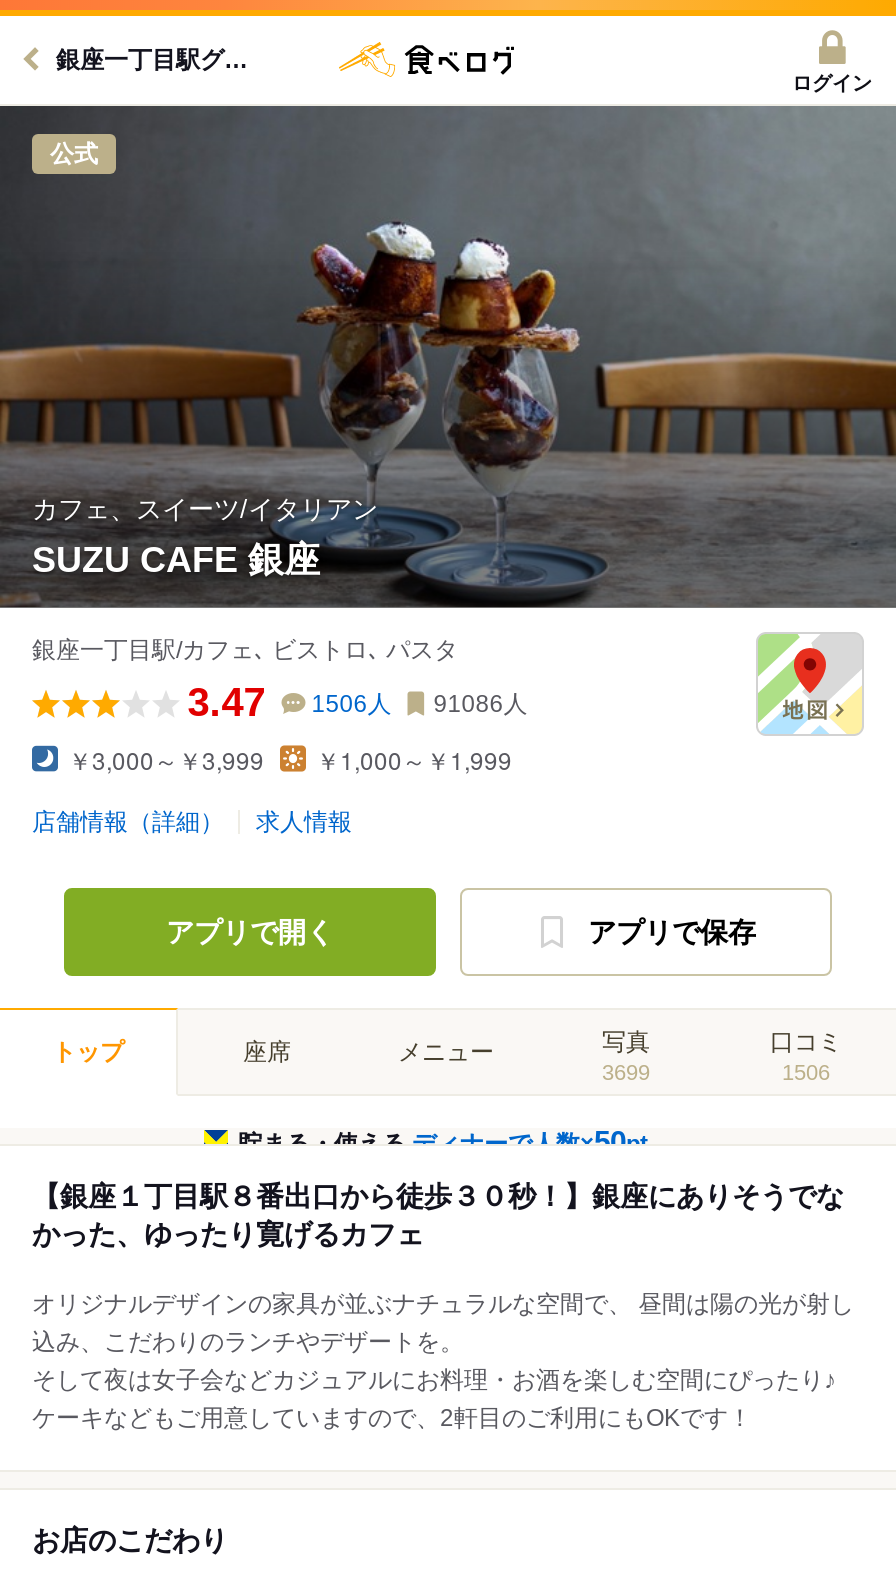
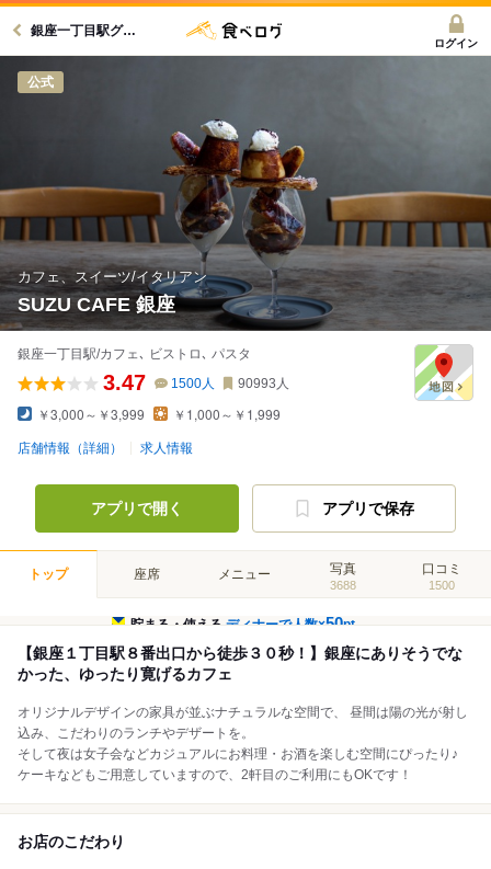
[312,690,392,718] 1506人 -> [171,376,215,391] 1500人
[434,690,528,718] 91086人 -> [238,376,289,391] 90993人
[602,1060,650,1084] 3699 -> [330,578,356,592] 3688
[782,1060,830,1084] 1506 -> [429,578,455,592] 1500

